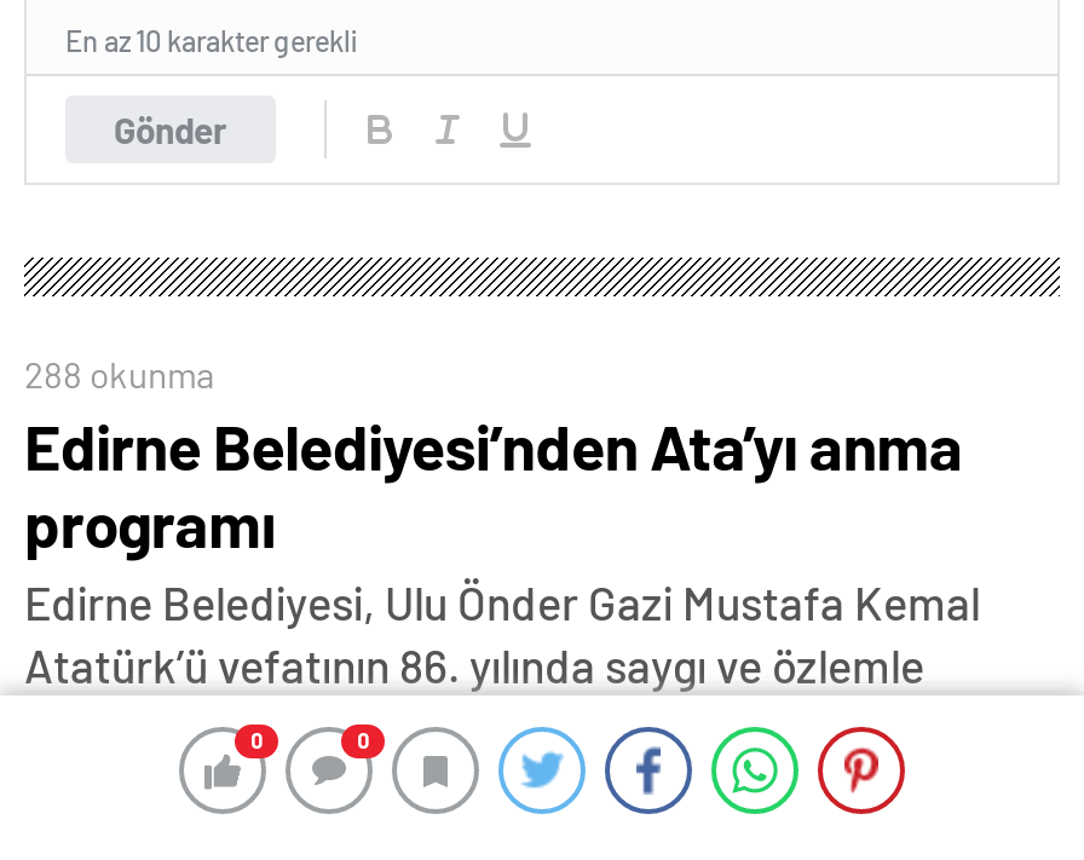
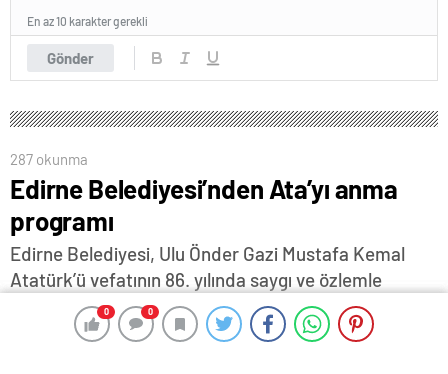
[24,351,215,394] 288 okunma -> [10,150,88,168] 287 okunma

